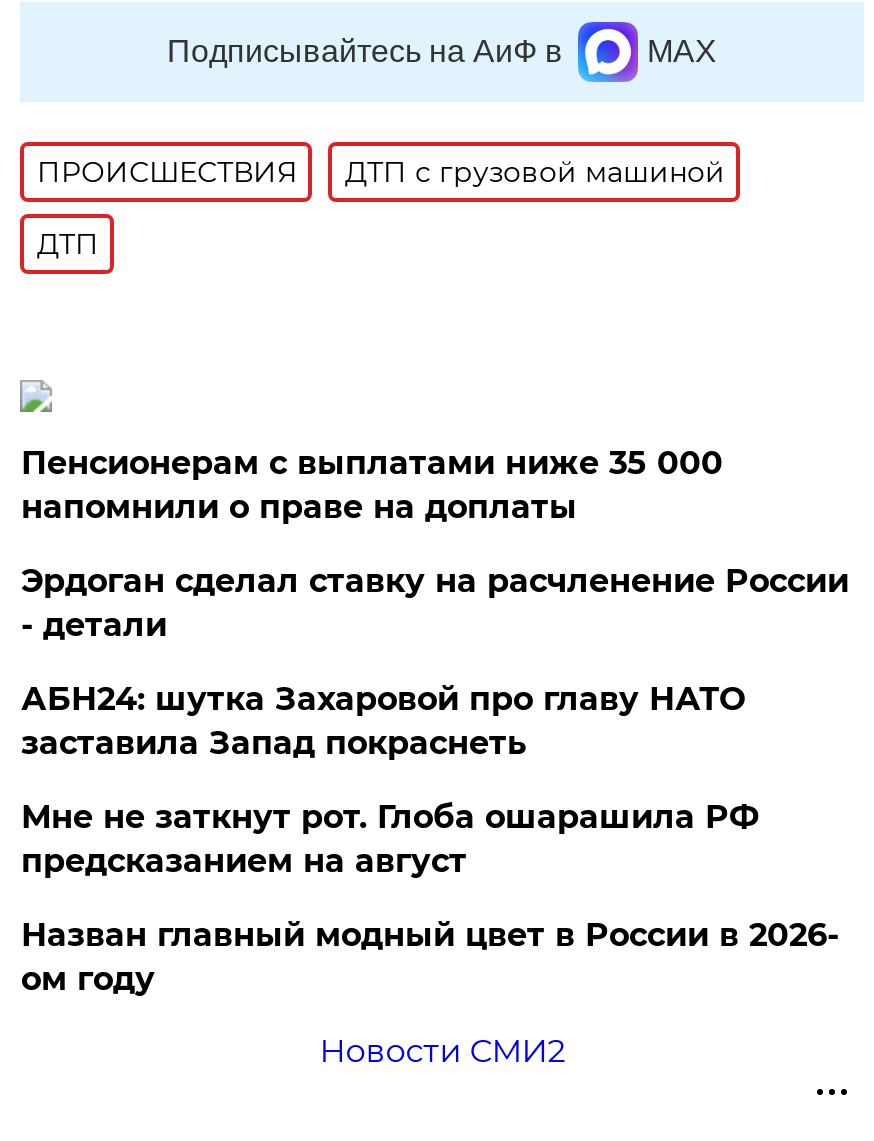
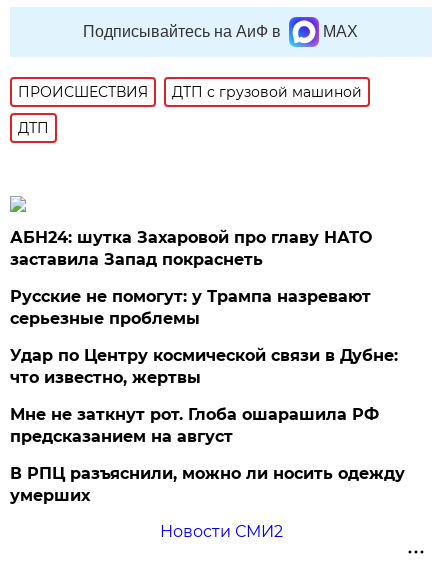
[21,444,849,644] Пенсионерам с выплатами ниже 35 000 | напомнили о праве на доплаты | Эрдоган сделал ставку на расчленение России | - детали -> none
moved [21,680,745,762] -> [10,228,372,269]: АБН24: шутка Захаровой про главу НАТО | заставила Запад покраснеть
none -> [10,287,398,387] Русские не помогут: у Трампа назревают | серьезные проблемы | Удар по Центру космической связи в Дубне: | что известно, жертвы
[21,916,839,998] Назван главный модный цвет в России в 2026- | ом году -> [10,464,405,505] В РПЦ разъяснили, можно ли носить одежду | умерших

